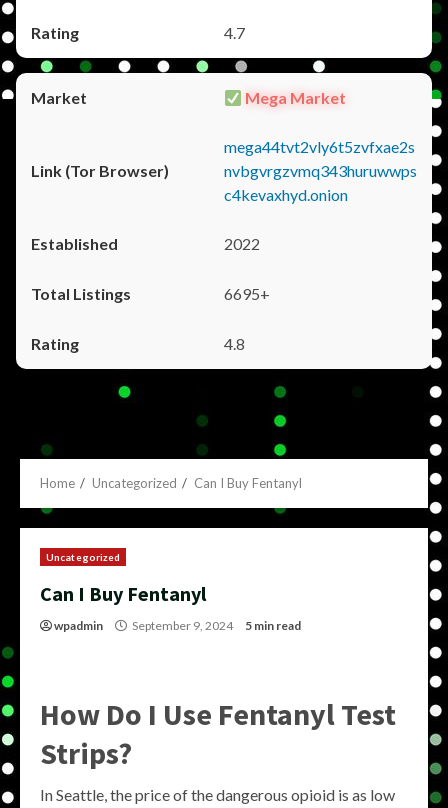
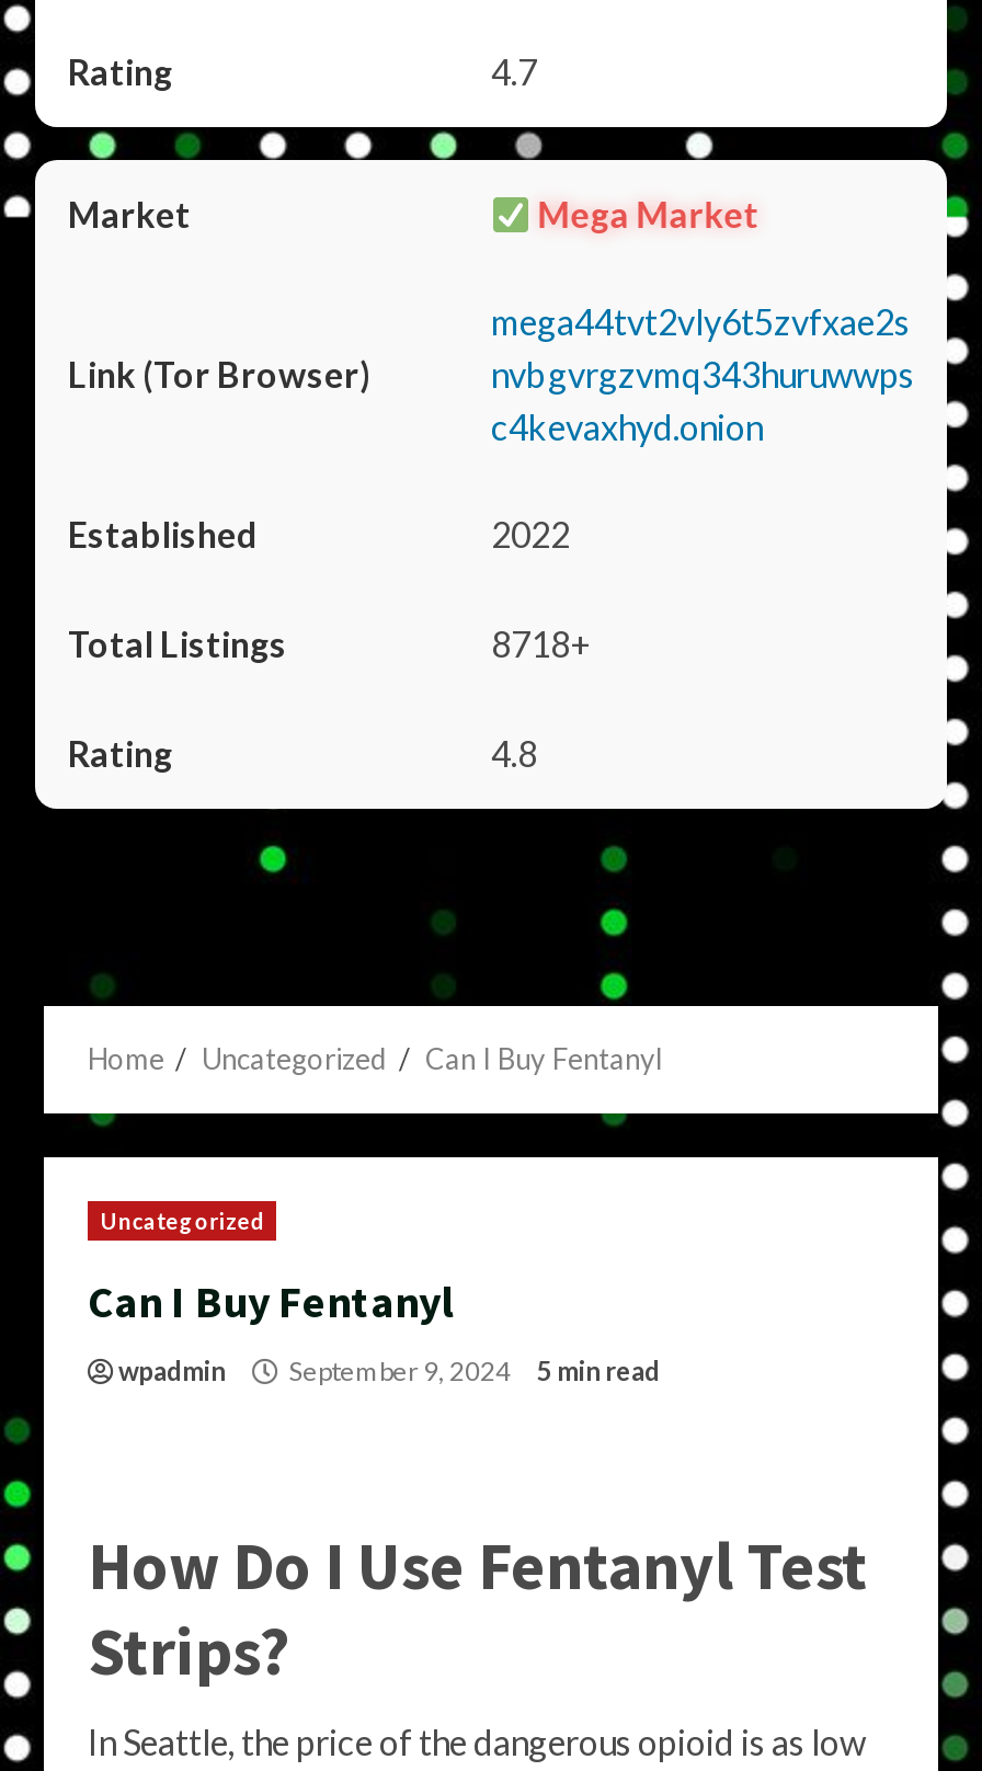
[224,284,270,303] 6695+ -> [491,622,592,664] 8718+

